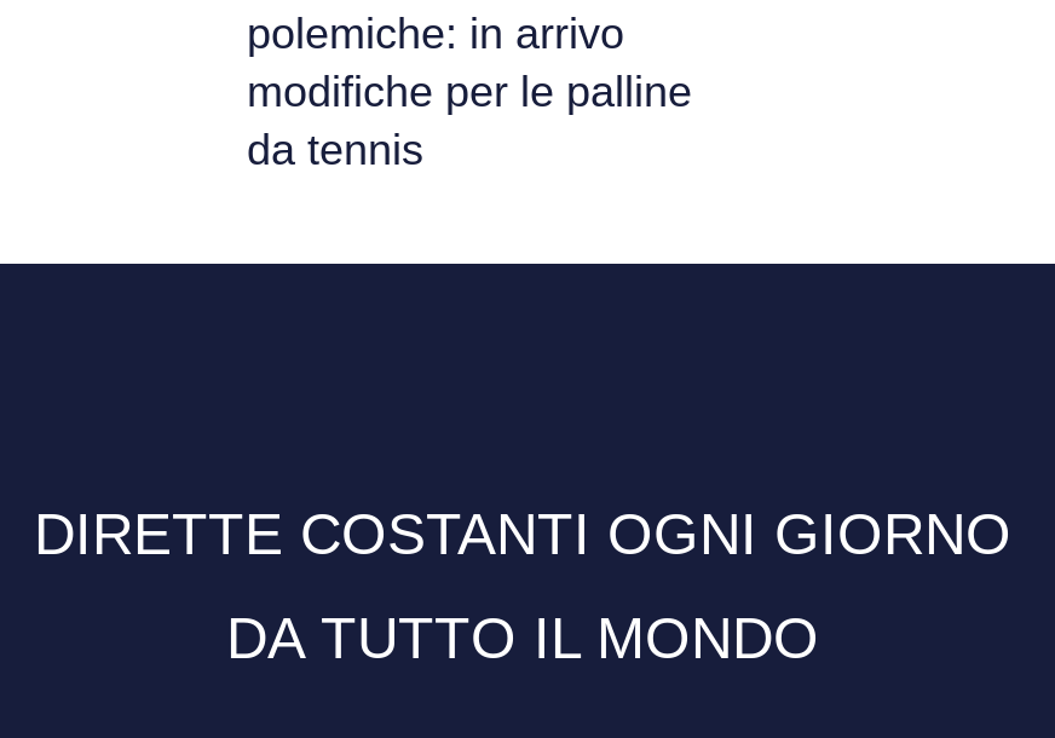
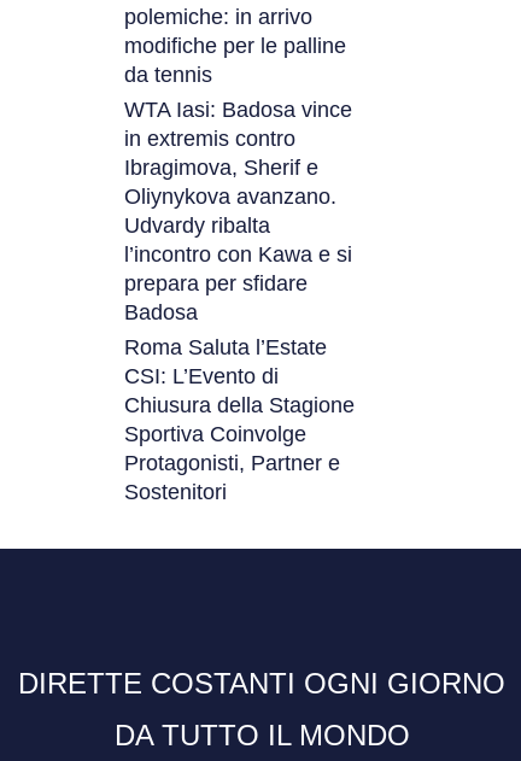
none -> [124,97,355,504] WTA Iasi: Badosa vince | in extremis contro | Ibragimova, Sherif e | Oliynykova avanzano. | Udvardy ribalta | l’incontro con Kawa e si | prepara per sfidare | Badosa | Roma Saluta l’Estate | CSI: L’Evento di | Chiusura della Stagione | Sportiva Coinvolge | Protagonisti, Partner e | Sostenitori

